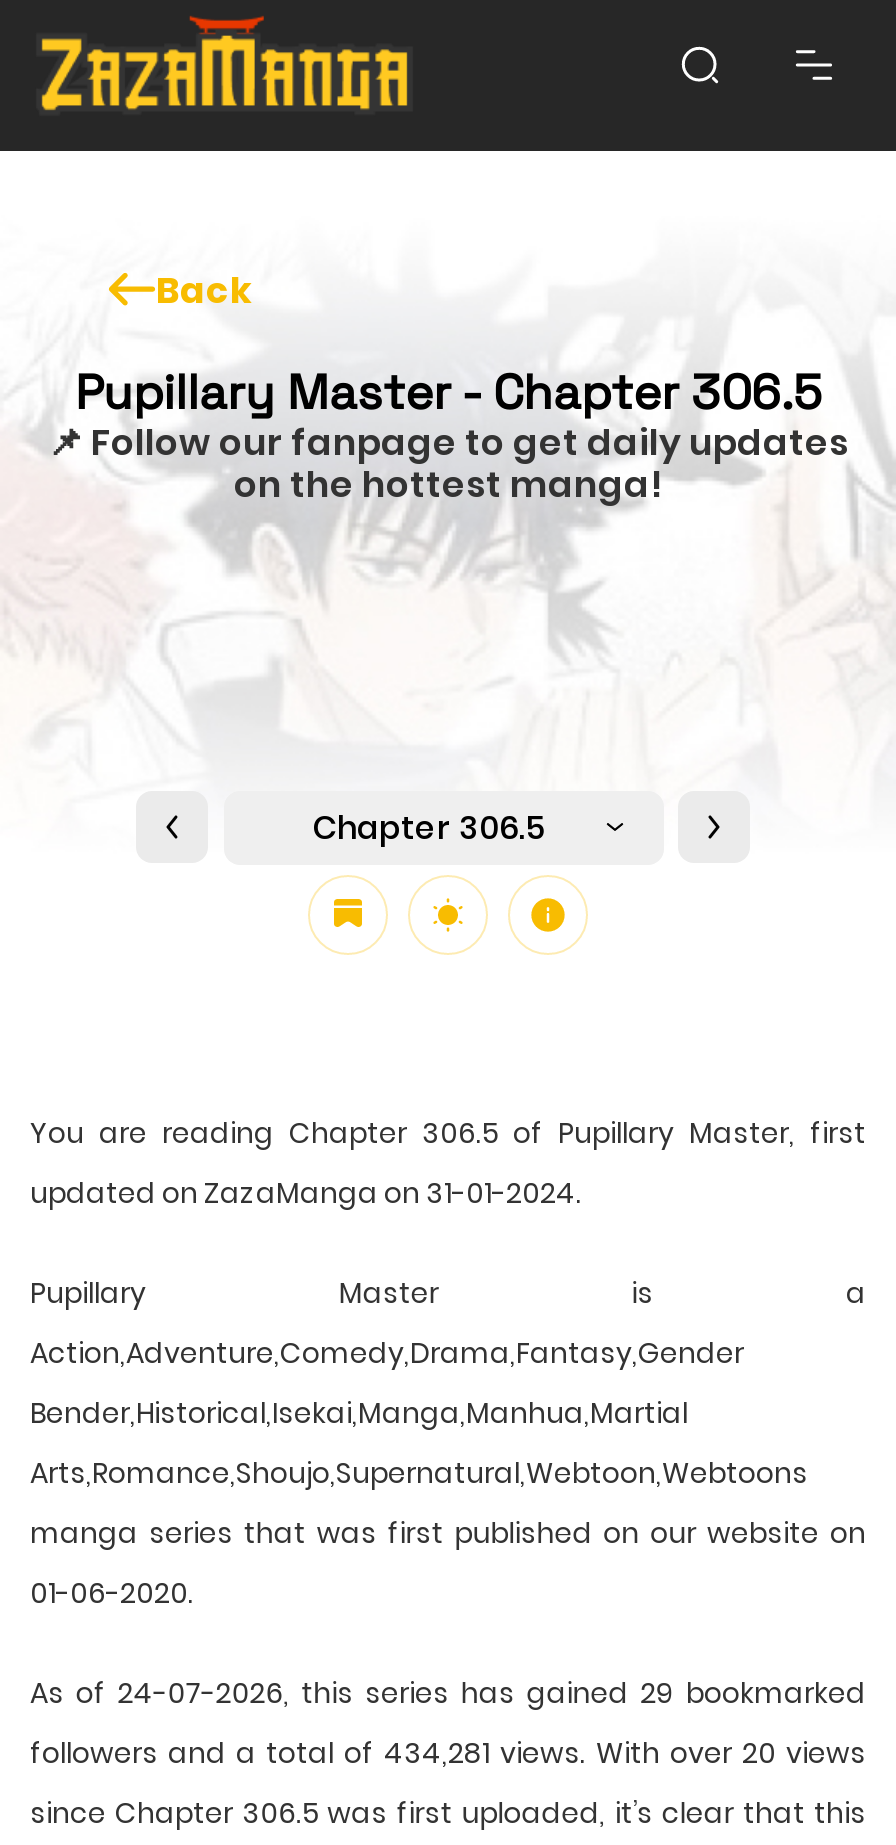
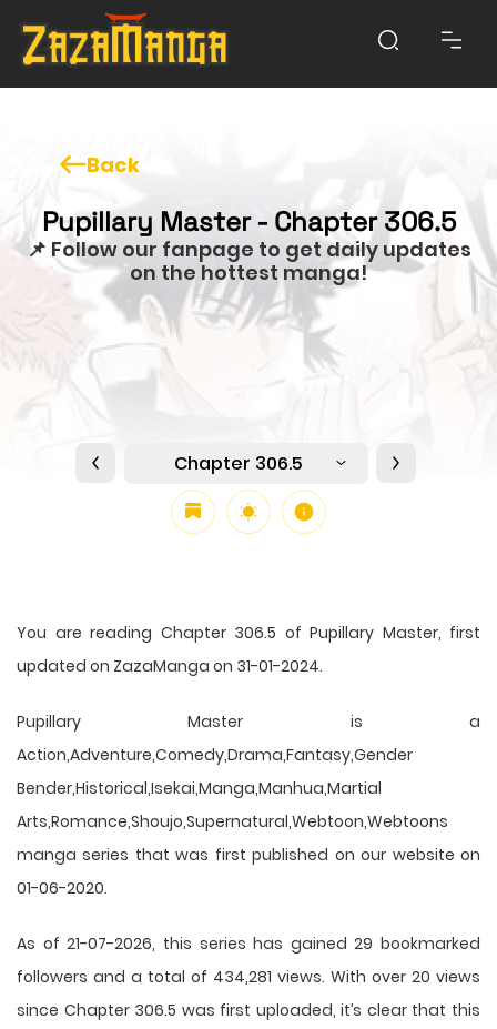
[30,1673,866,1713] As of 24-07-2026, this series has gained 29 bookmarked -> [17,932,480,954] As of 21-07-2026, this series has gained 29 bookmarked

